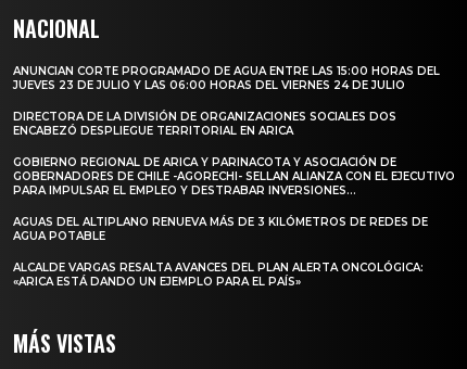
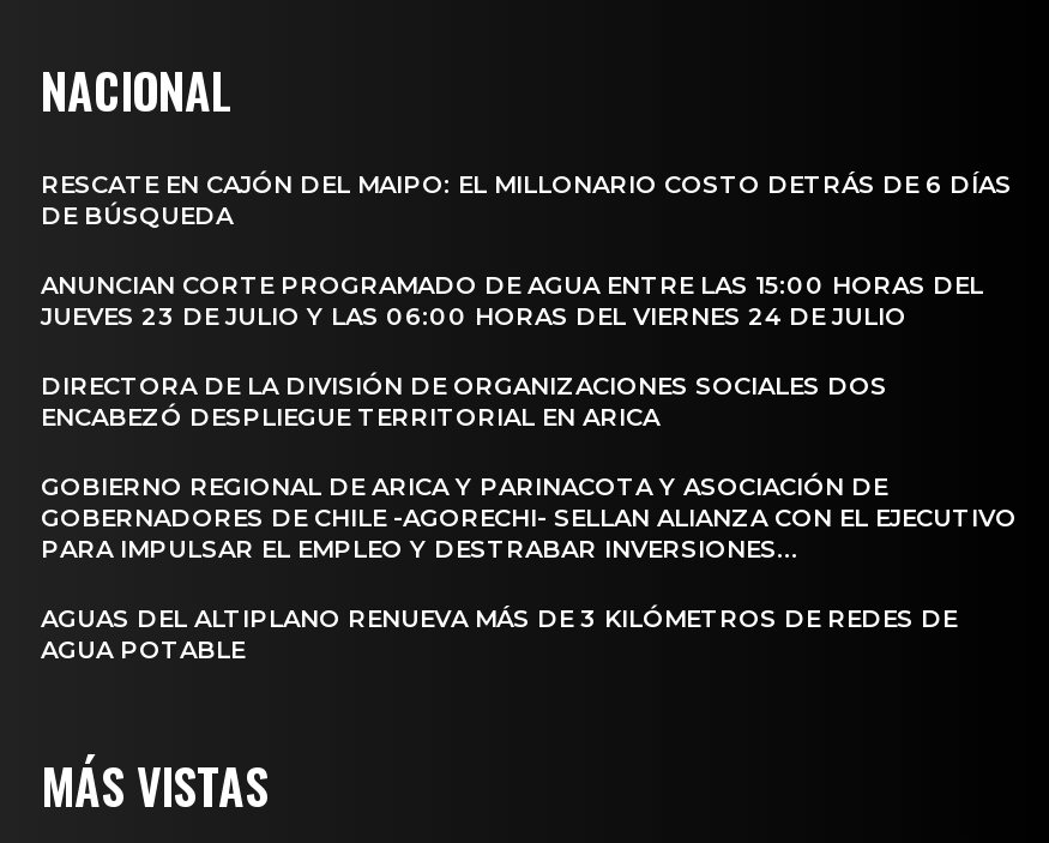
none -> [41,168,1012,231] RESCATE EN CAJÓN DEL MAIPO: EL MILLONARIO COSTO DETRÁS DE 6 DÍAS | DE BÚSQUEDA
moved [13,64,455,243] -> [41,269,1017,665]: ANUNCIAN CORTE PROGRAMADO DE AGUA ENTRE LAS 15:00 HORAS DEL | JUEVES 23 DE JULIO Y LAS 06:00 HORAS DEL VIERNES 24 DE JULIO | DIRECTORA DE LA DIVISIÓN DE ORGANIZACIONES SOCIALES DOS | ... | AGUAS DEL ALTIPLANO RENUEVA MÁS DE 3 KILÓMETROS DE REDES DE | AGUA POTABLE
[13,260,424,288] ALCALDE VARGAS RESALTA AVANCES DEL PLAN ALERTA ONCOLÓGICA: | «ARICA ESTÁ DANDO UN EJEMPLO PARA EL PAÍS» -> none

